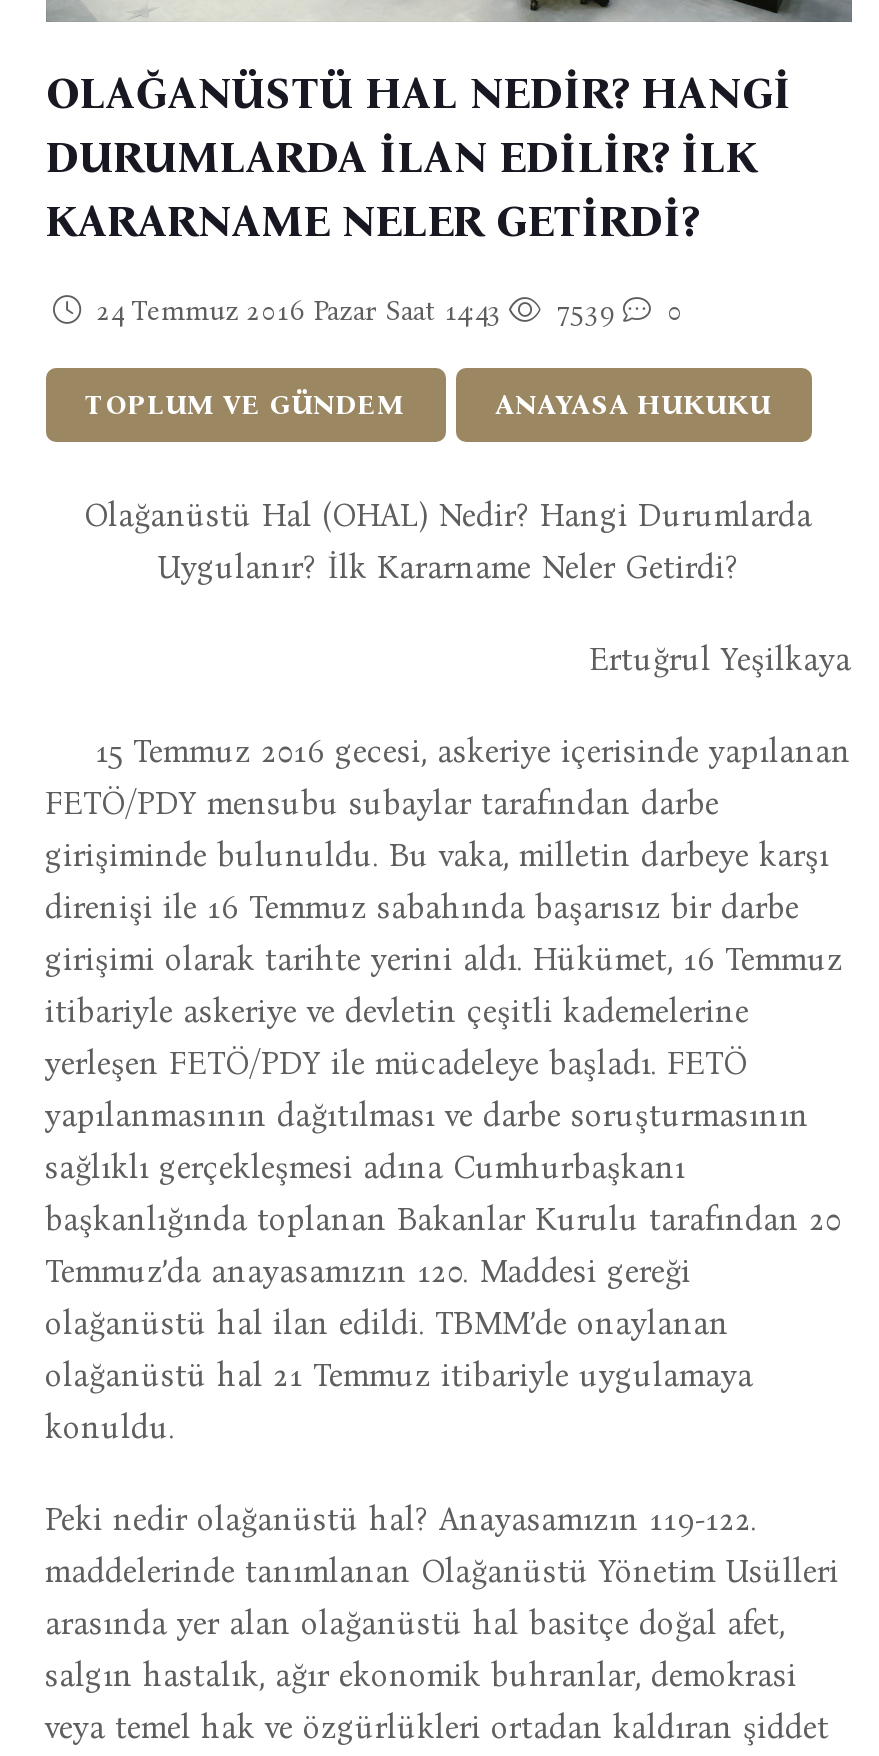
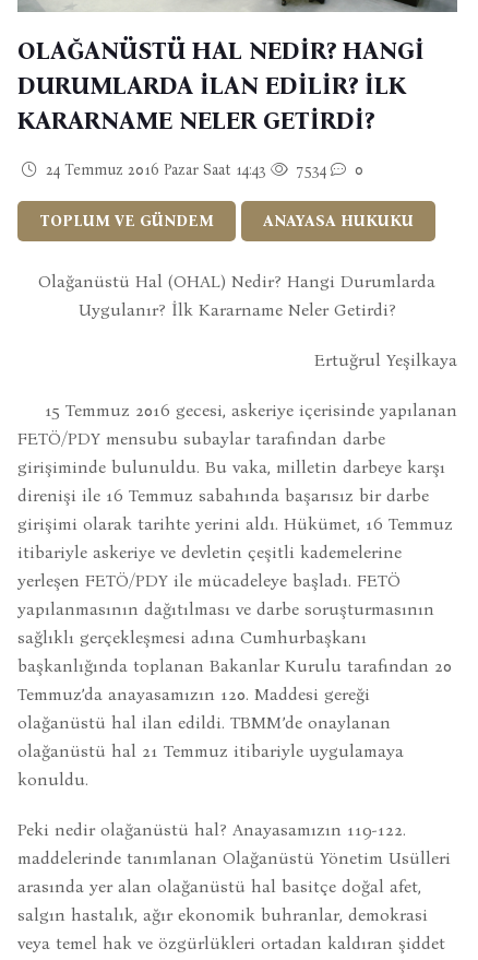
[549,294,615,328] 7539 -> [292,161,326,179] 7534

